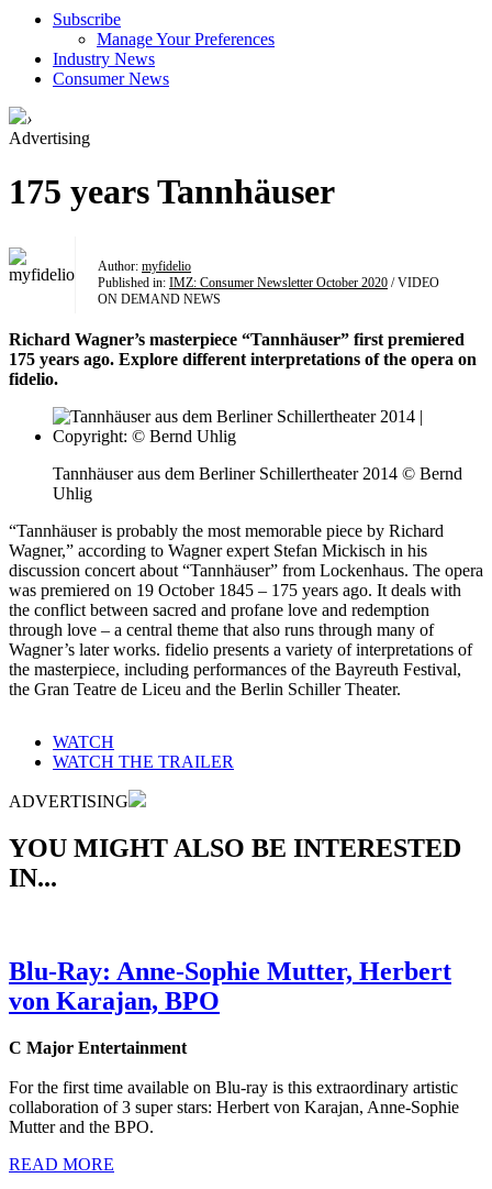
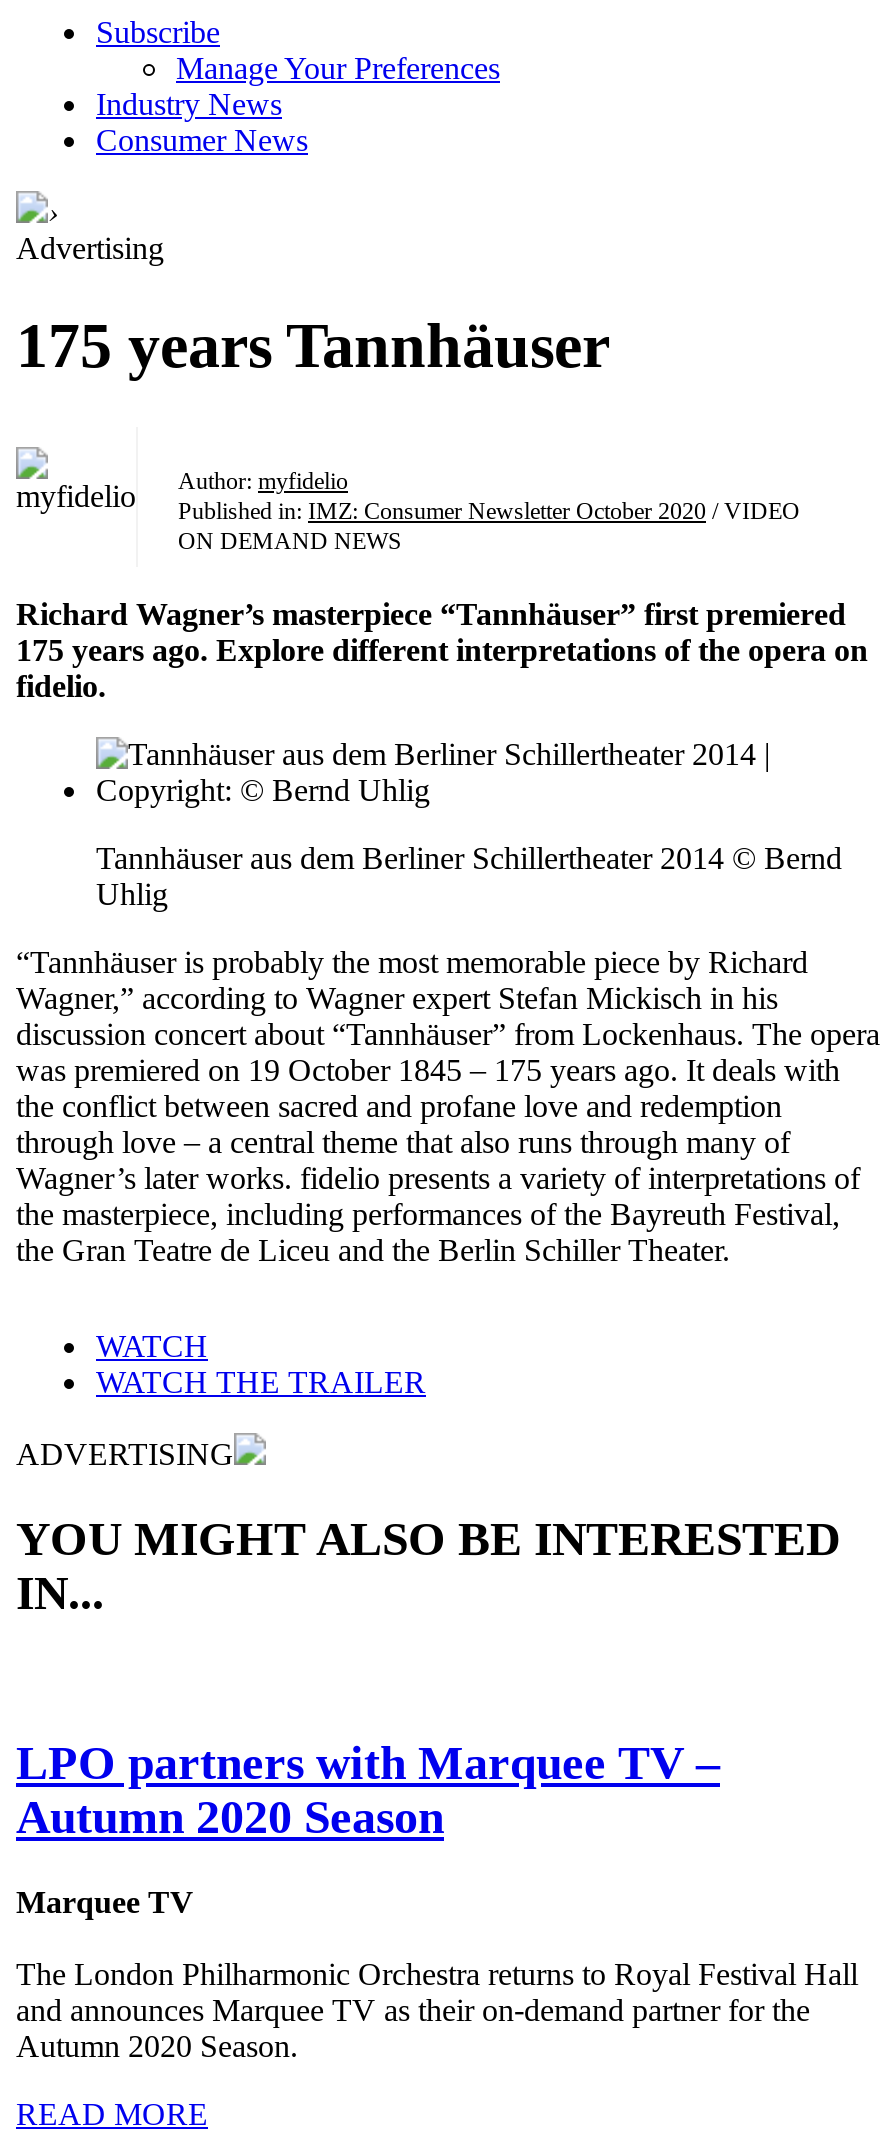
[9,956,451,1015] Blu-Ray: Anne-Sophie Mutter, Herbert | von Karajan, BPO -> [16,1736,720,1842] LPO partners with Marquee TV – | Autumn 2020 Season
[9,1038,187,1056] C Major Entertainment -> [16,1884,194,1918] Marquee TV
[9,1077,459,1136] For the first time available on Blu-ray is this extraordinary artistic | collaboration of 3 super stars: Herbert von Karajan, Anne-Sophie | Mutter and the BPO. -> [16,1956,858,2062] The London Philharmonic Orchestra returns to Royal Festival Hall | and announces Marquee TV as their on-demand partner for the | Autumn 2020 Season.

